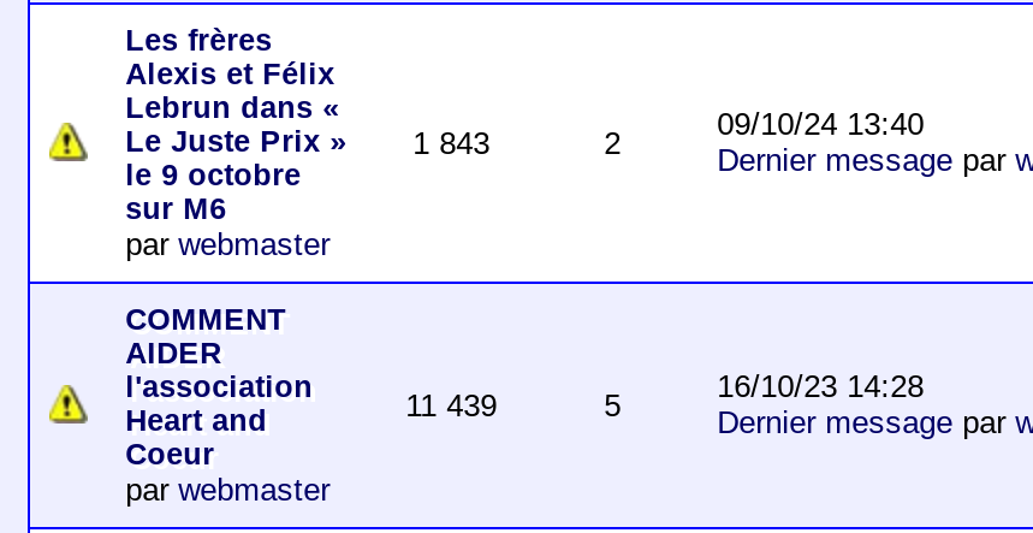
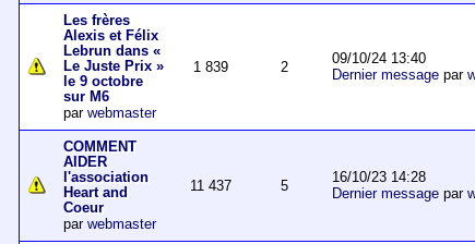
[125,126,490,162] Le Juste Prix » 1 843 -> [63,59,228,76] Le Juste Prix » 1 839
[406,388,497,424] 11 439 -> [190,178,232,194] 11 437

